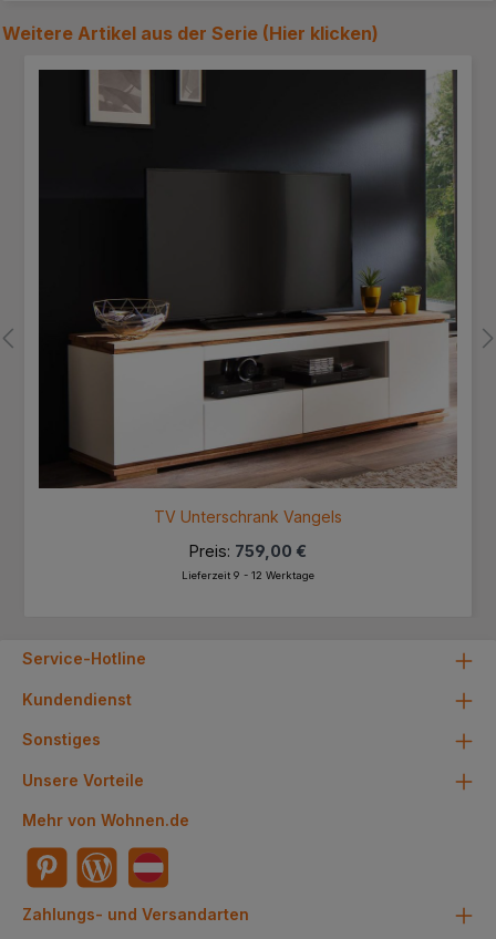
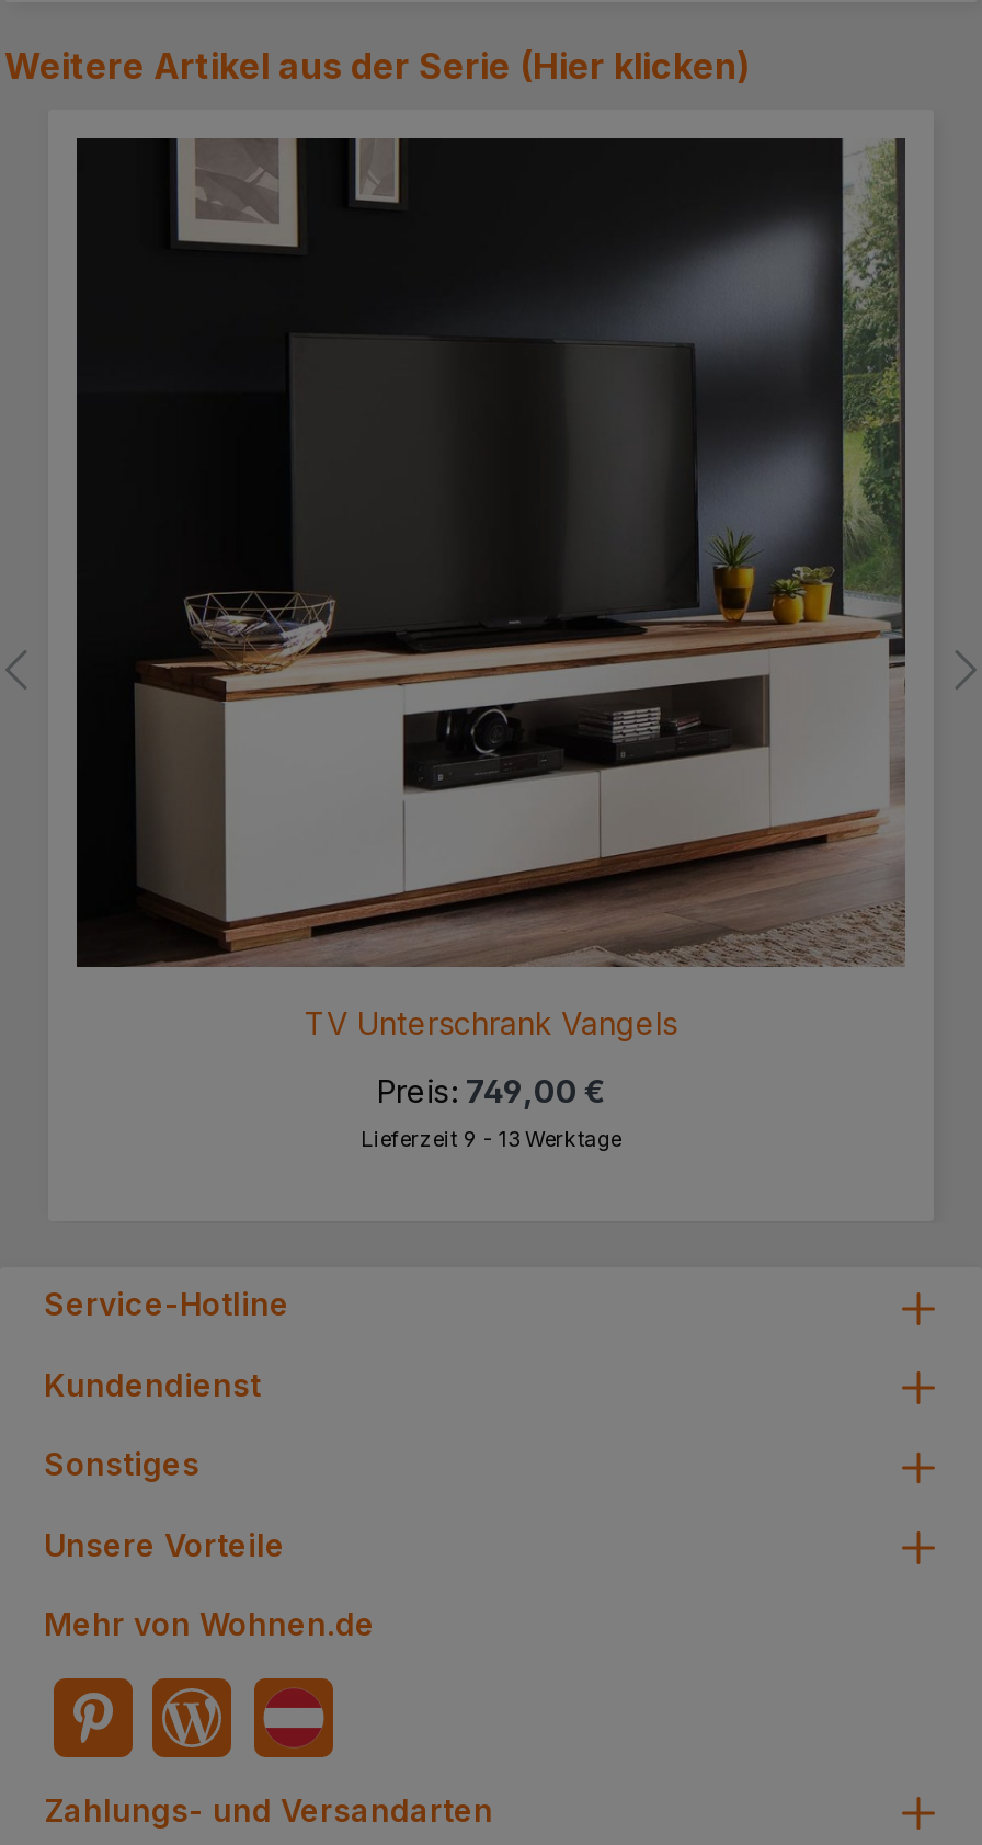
[189,542,307,561] Preis: 759,00 € -> [376,1073,606,1111] Preis: 749,00 €
[182,570,314,582] Lieferzeit 9 - 12 Werktage -> [361,1128,621,1152] Lieferzeit 9 - 13 Werktage

